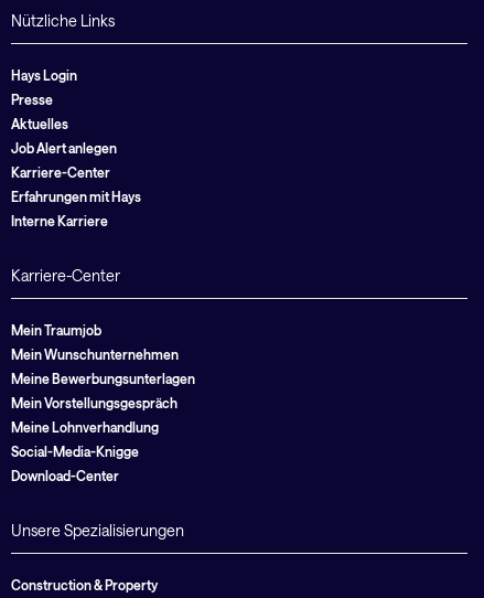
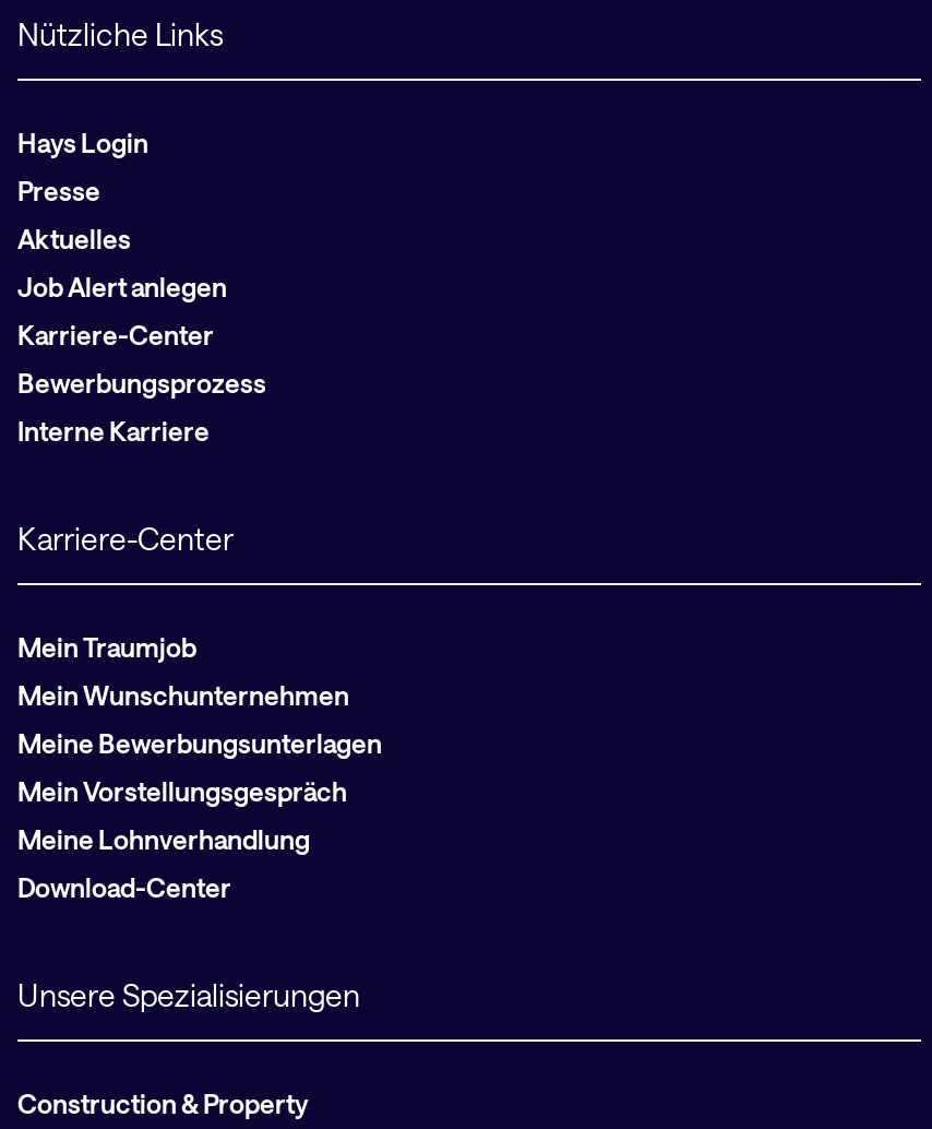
[11,189,141,204] Erfahrungen mit Hays -> [17,367,266,397] Bewerbungsprozess
[11,444,139,459] Social-Media-Knigge -> none

